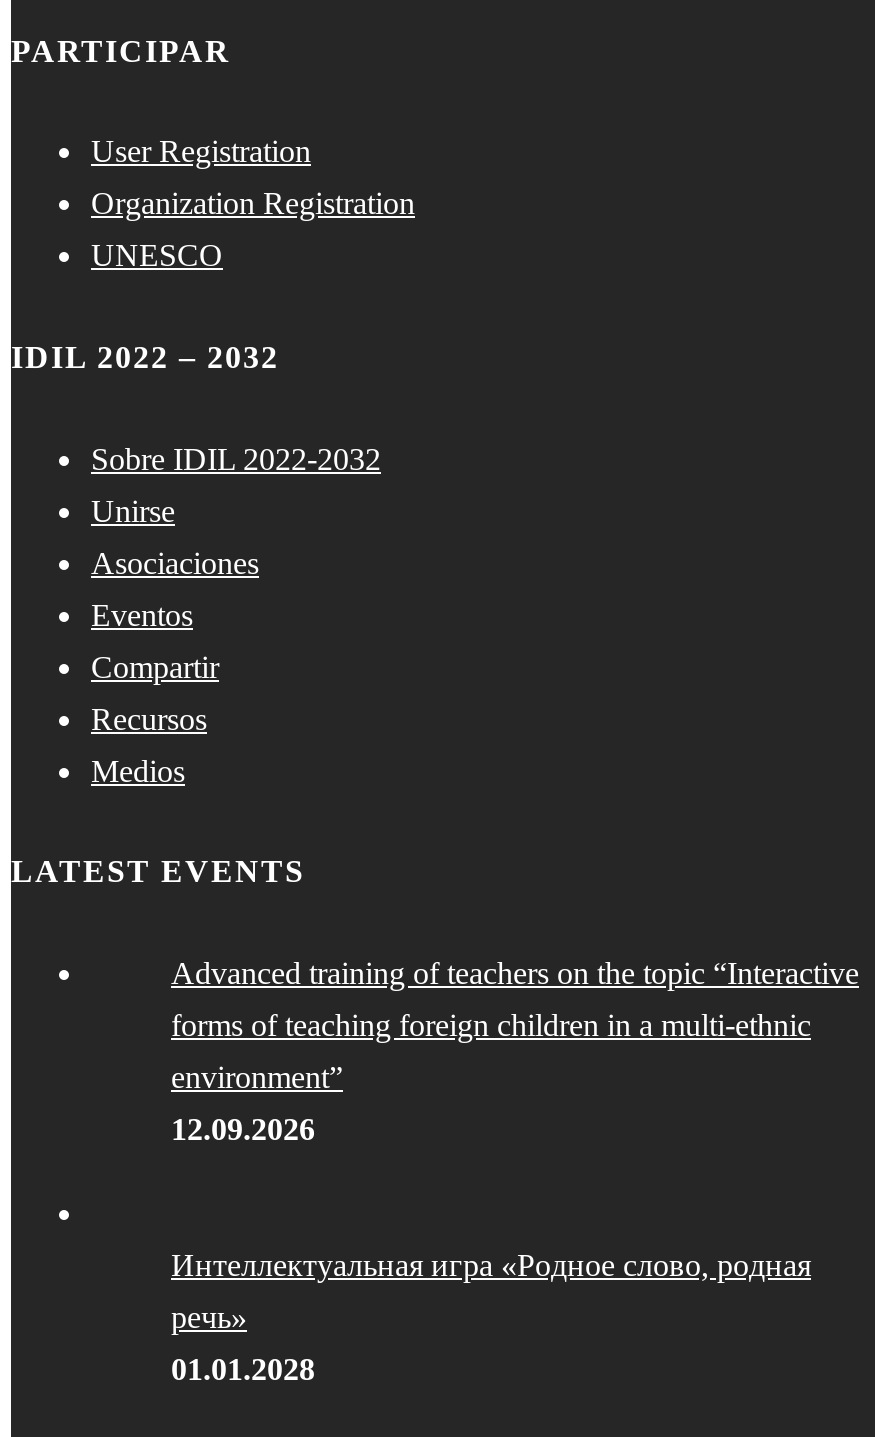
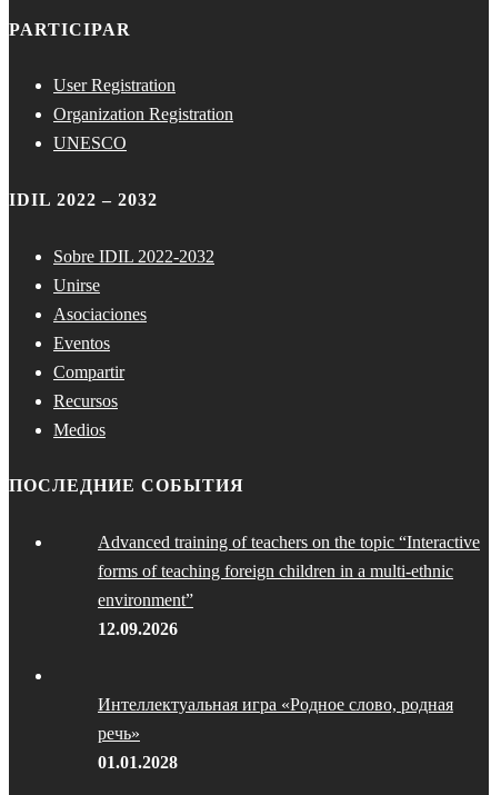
[11,855,305,889] LATEST EVENTS -> [9,476,244,495] ПОСЛЕДНИЕ СОБЫТИЯ

